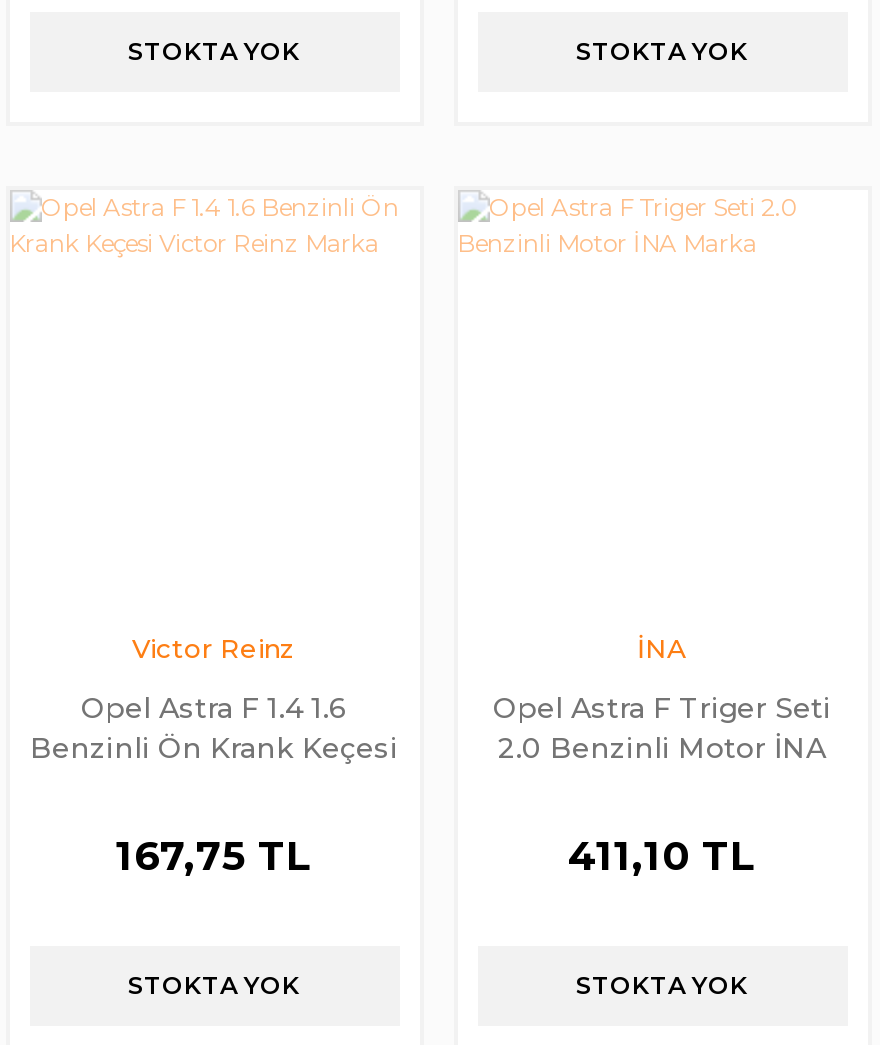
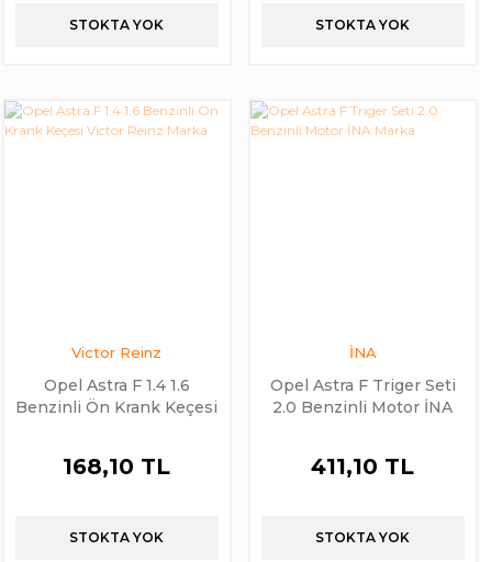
[116,831,312,879] 167,75 TL -> [63,453,170,479] 168,10 TL

